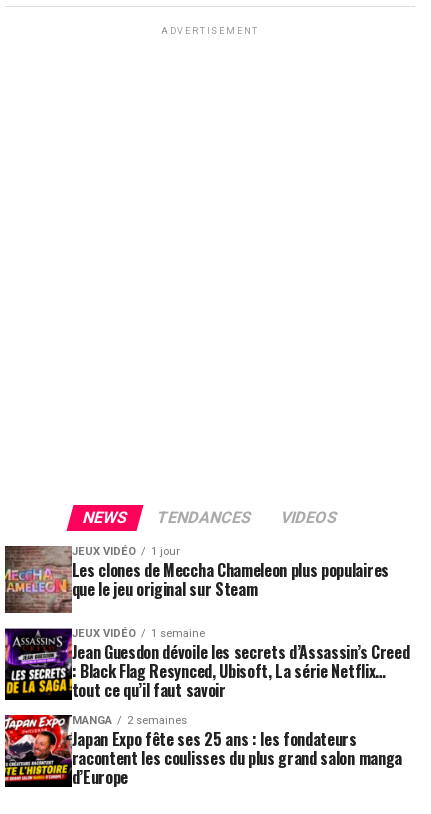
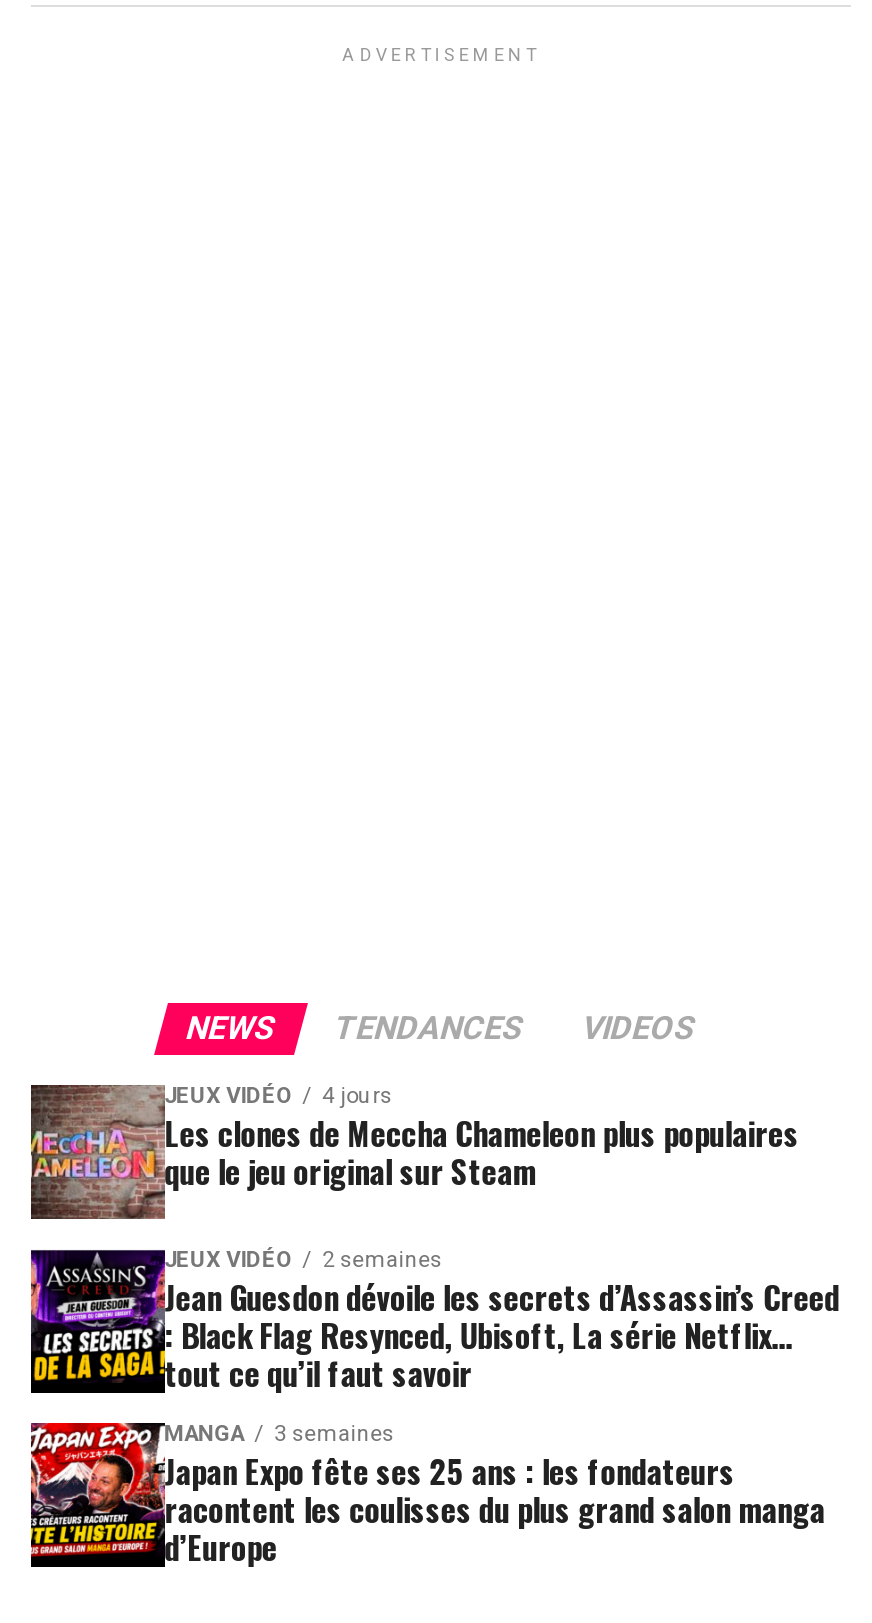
[72,545,180,558] JEUX VIDÉO 1 jour -> [164,1083,392,1109] JEUX VIDÉO 4 jours
[72,627,205,640] JEUX VIDÉO 1 semaine -> [164,1247,442,1273] JEUX VIDÉO 2 semaines
[72,714,187,727] MANGA 2 semaines -> [164,1421,394,1447] MANGA 3 semaines

